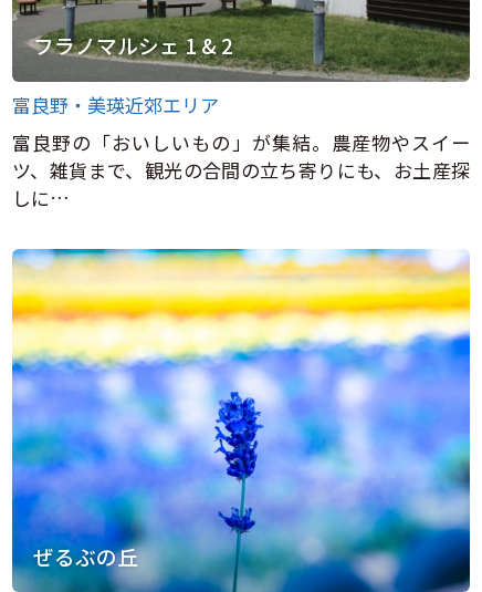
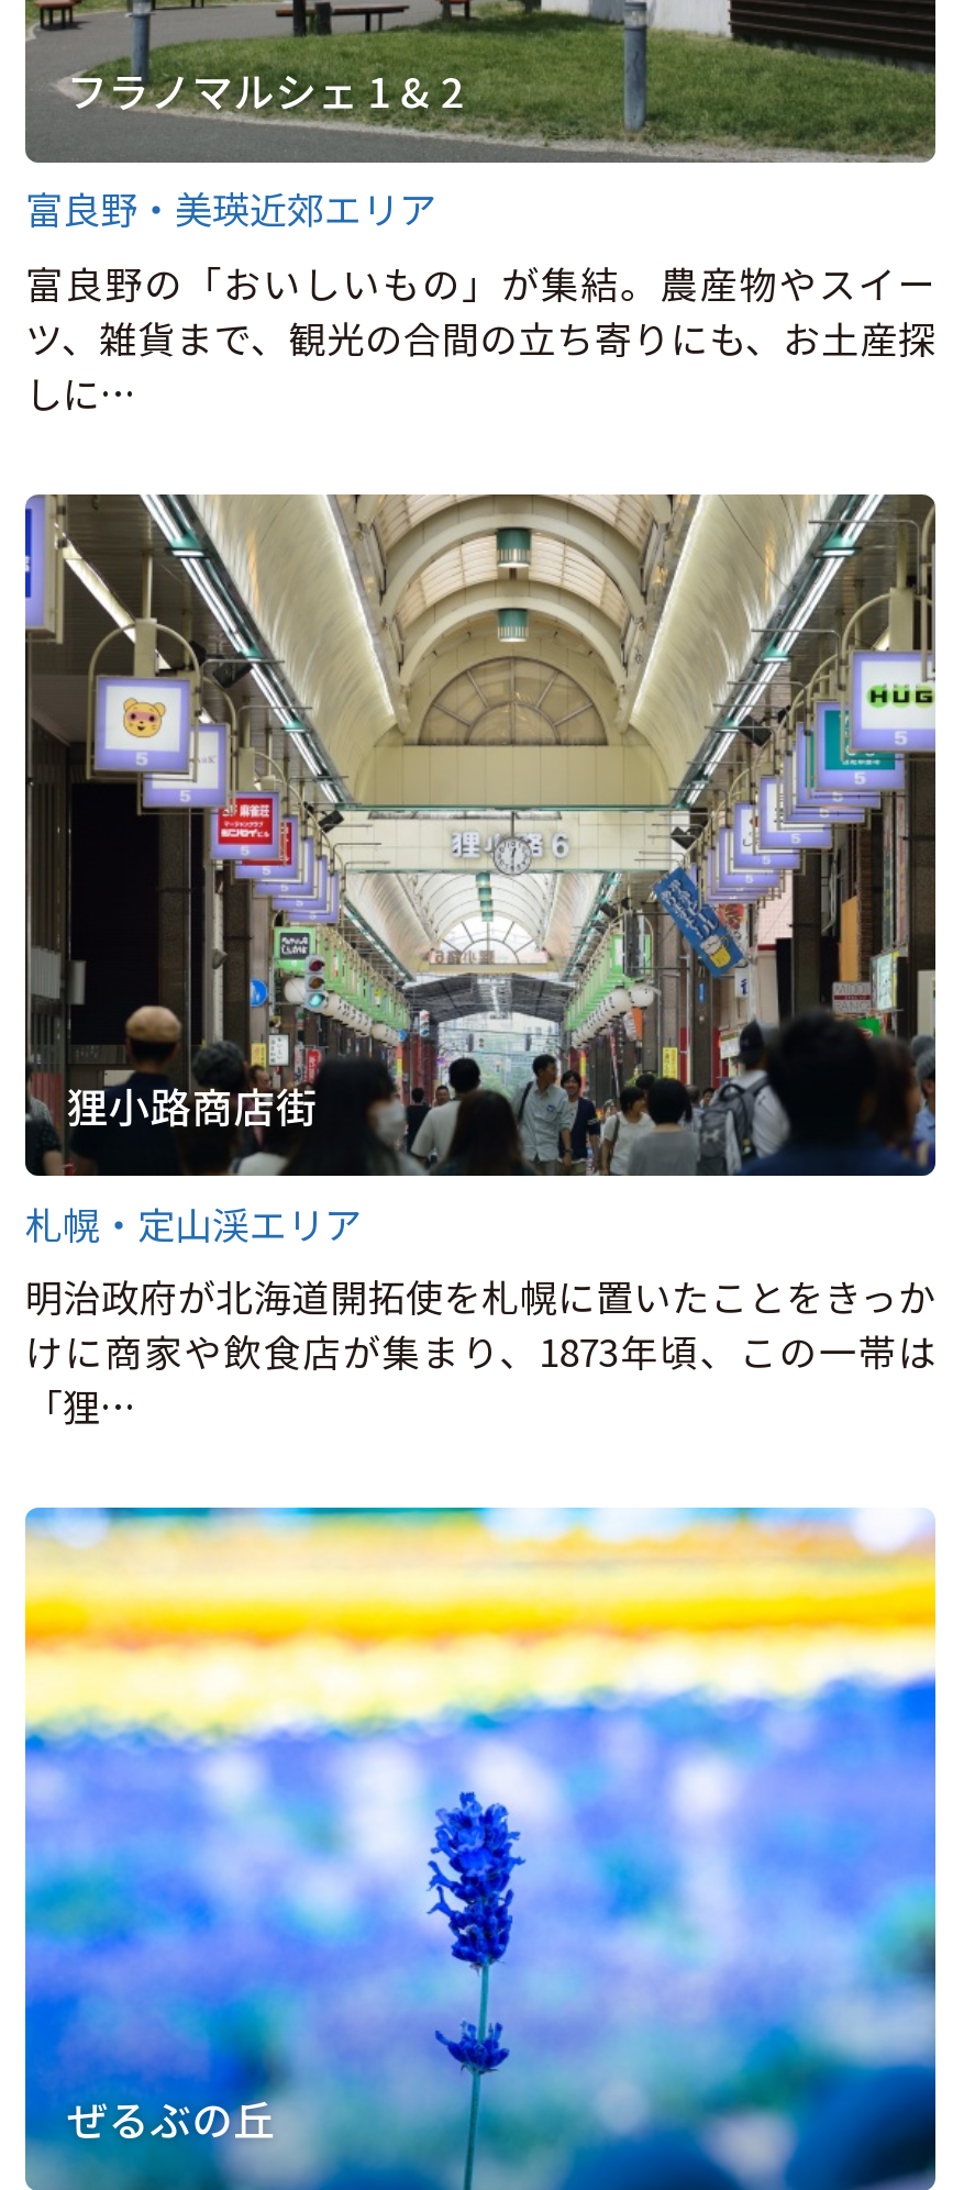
none -> [23,492,935,1434] [image] | 狸小路商店街 | 札幌・定山渓エリア | 明治政府が北海道開拓使を札幌に置いたことをきっか | けに商家や飲食店が集まり、1873年頃、この一帯は | 「狸…

